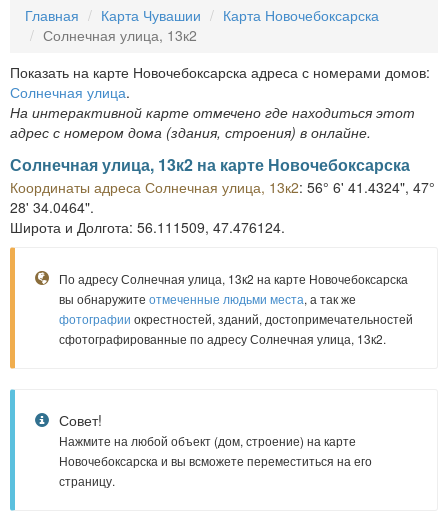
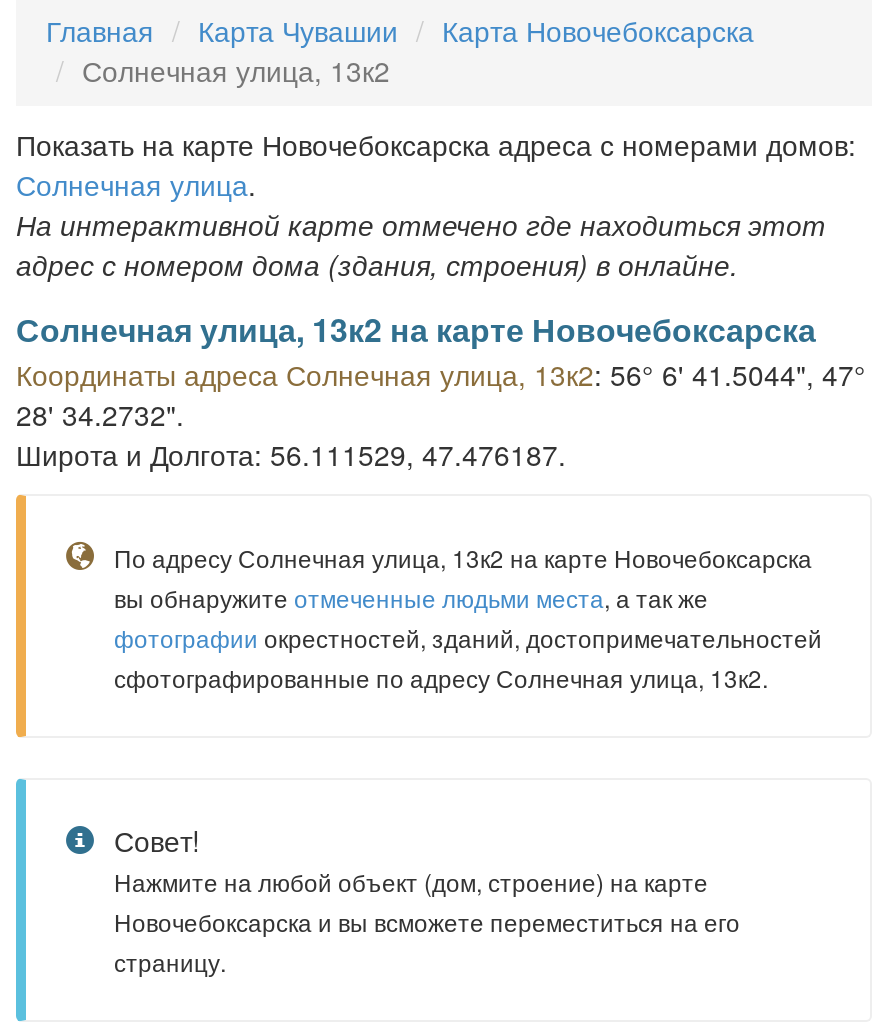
[10,177,435,197] Координаты адреса Солнечная улица, 13к2: 56° 6' 41.4324", 47° -> [16,354,866,394] Координаты адреса Солнечная улица, 13к2: 56° 6' 41.5044", 47°
[10,197,94,217] 28' 34.0464". -> [16,394,184,434] 28' 34.2732".
[10,217,285,237] Широта и Долгота: 56.111509, 47.476124. -> [16,434,566,474] Широта и Долгота: 56.111529, 47.476187.

